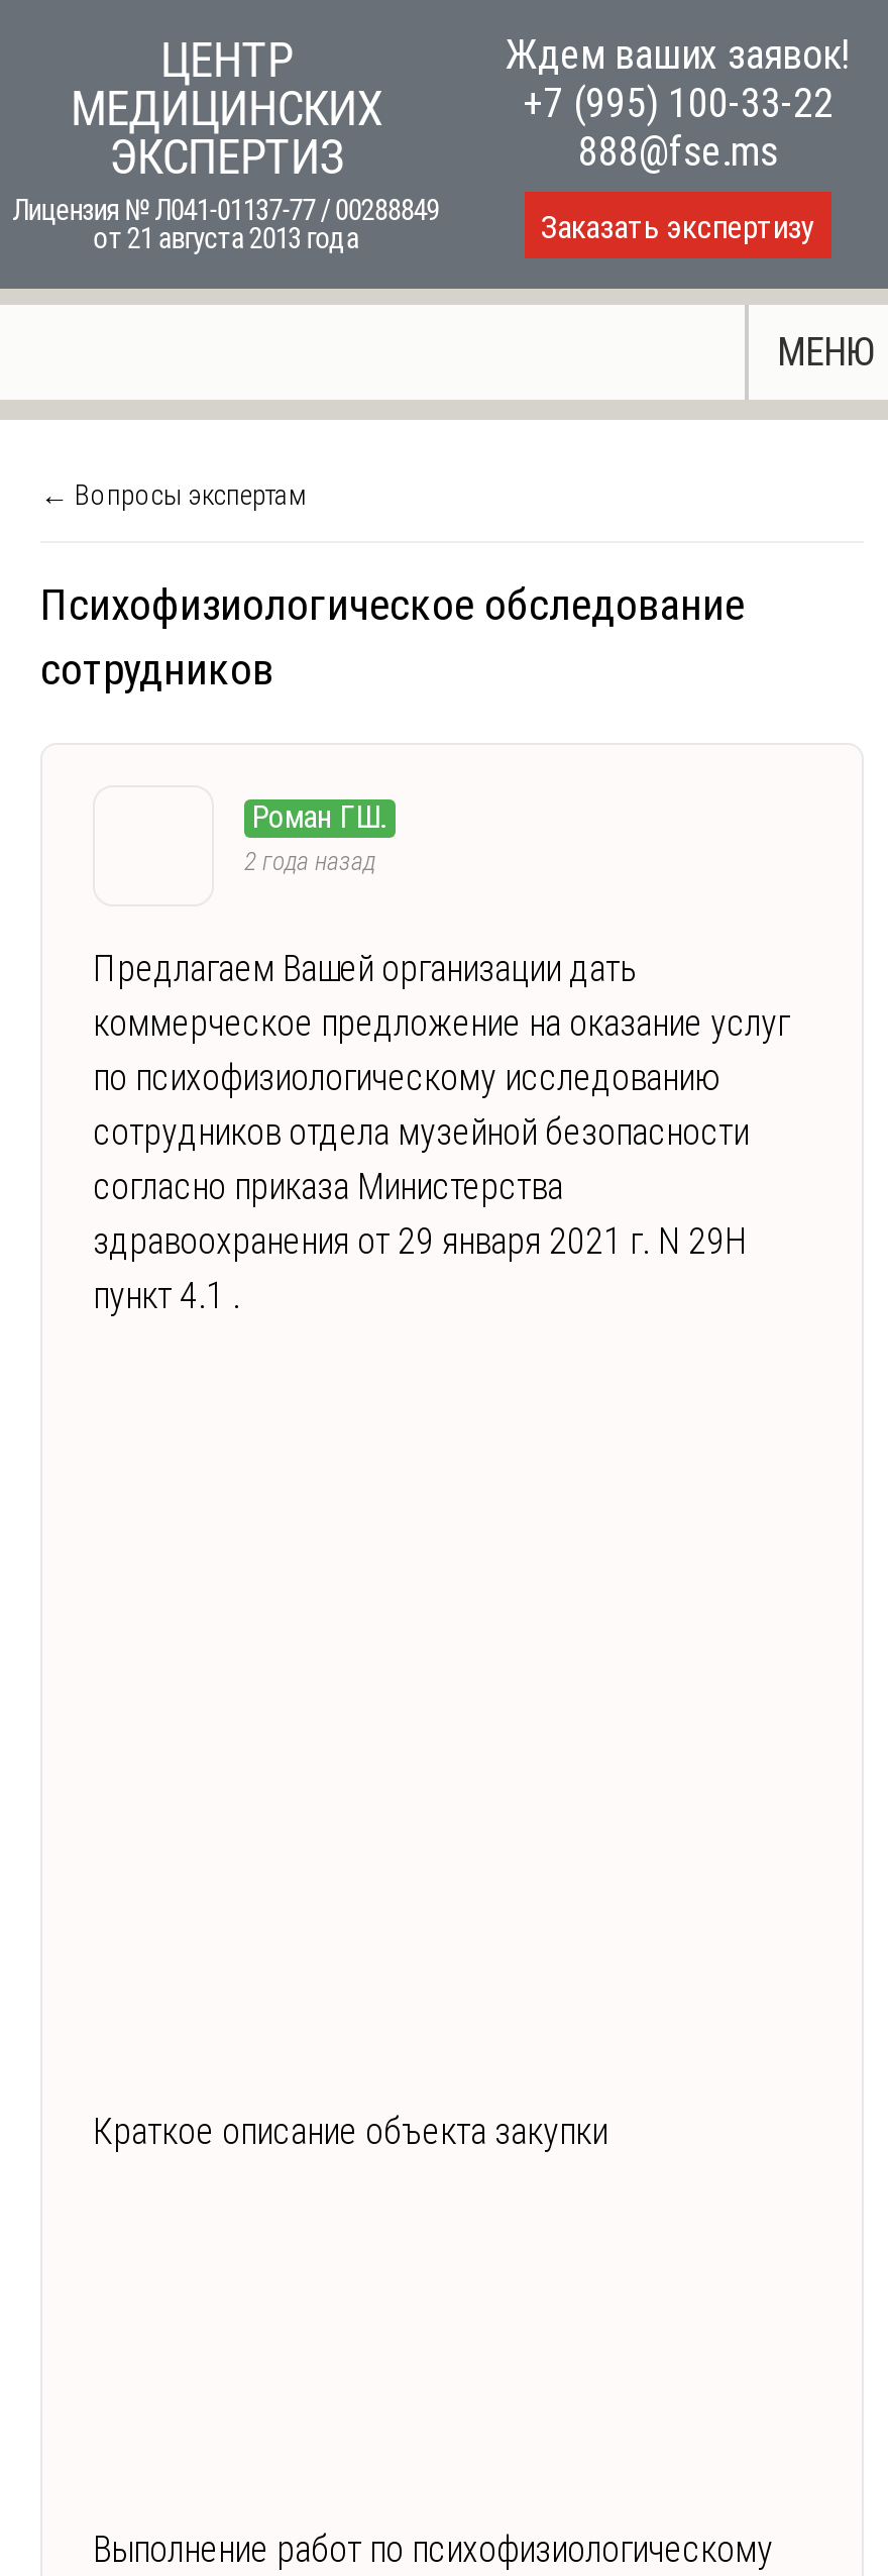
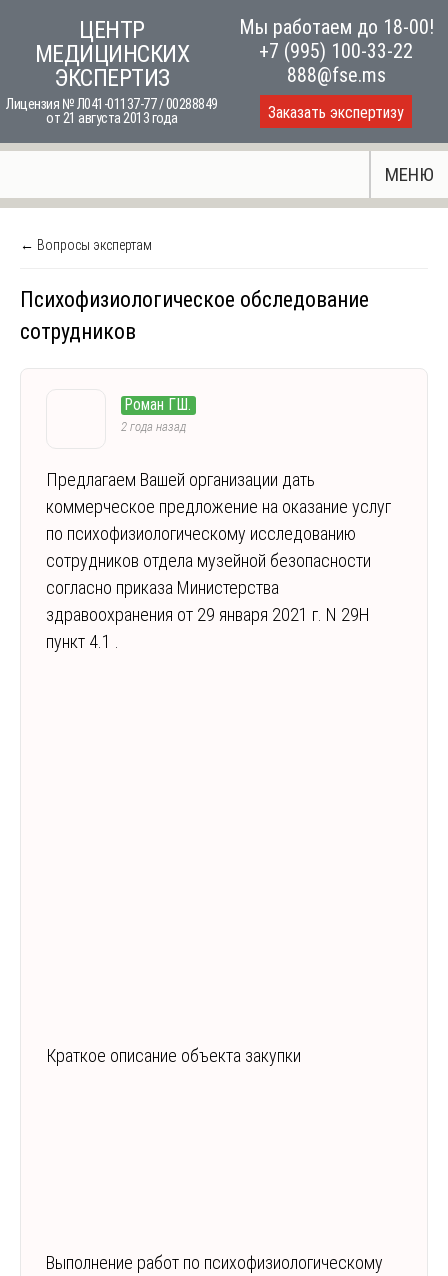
[506,30,851,79] Ждем ваших заявок! -> [238,15,433,39] Мы работаем до 18-00!

